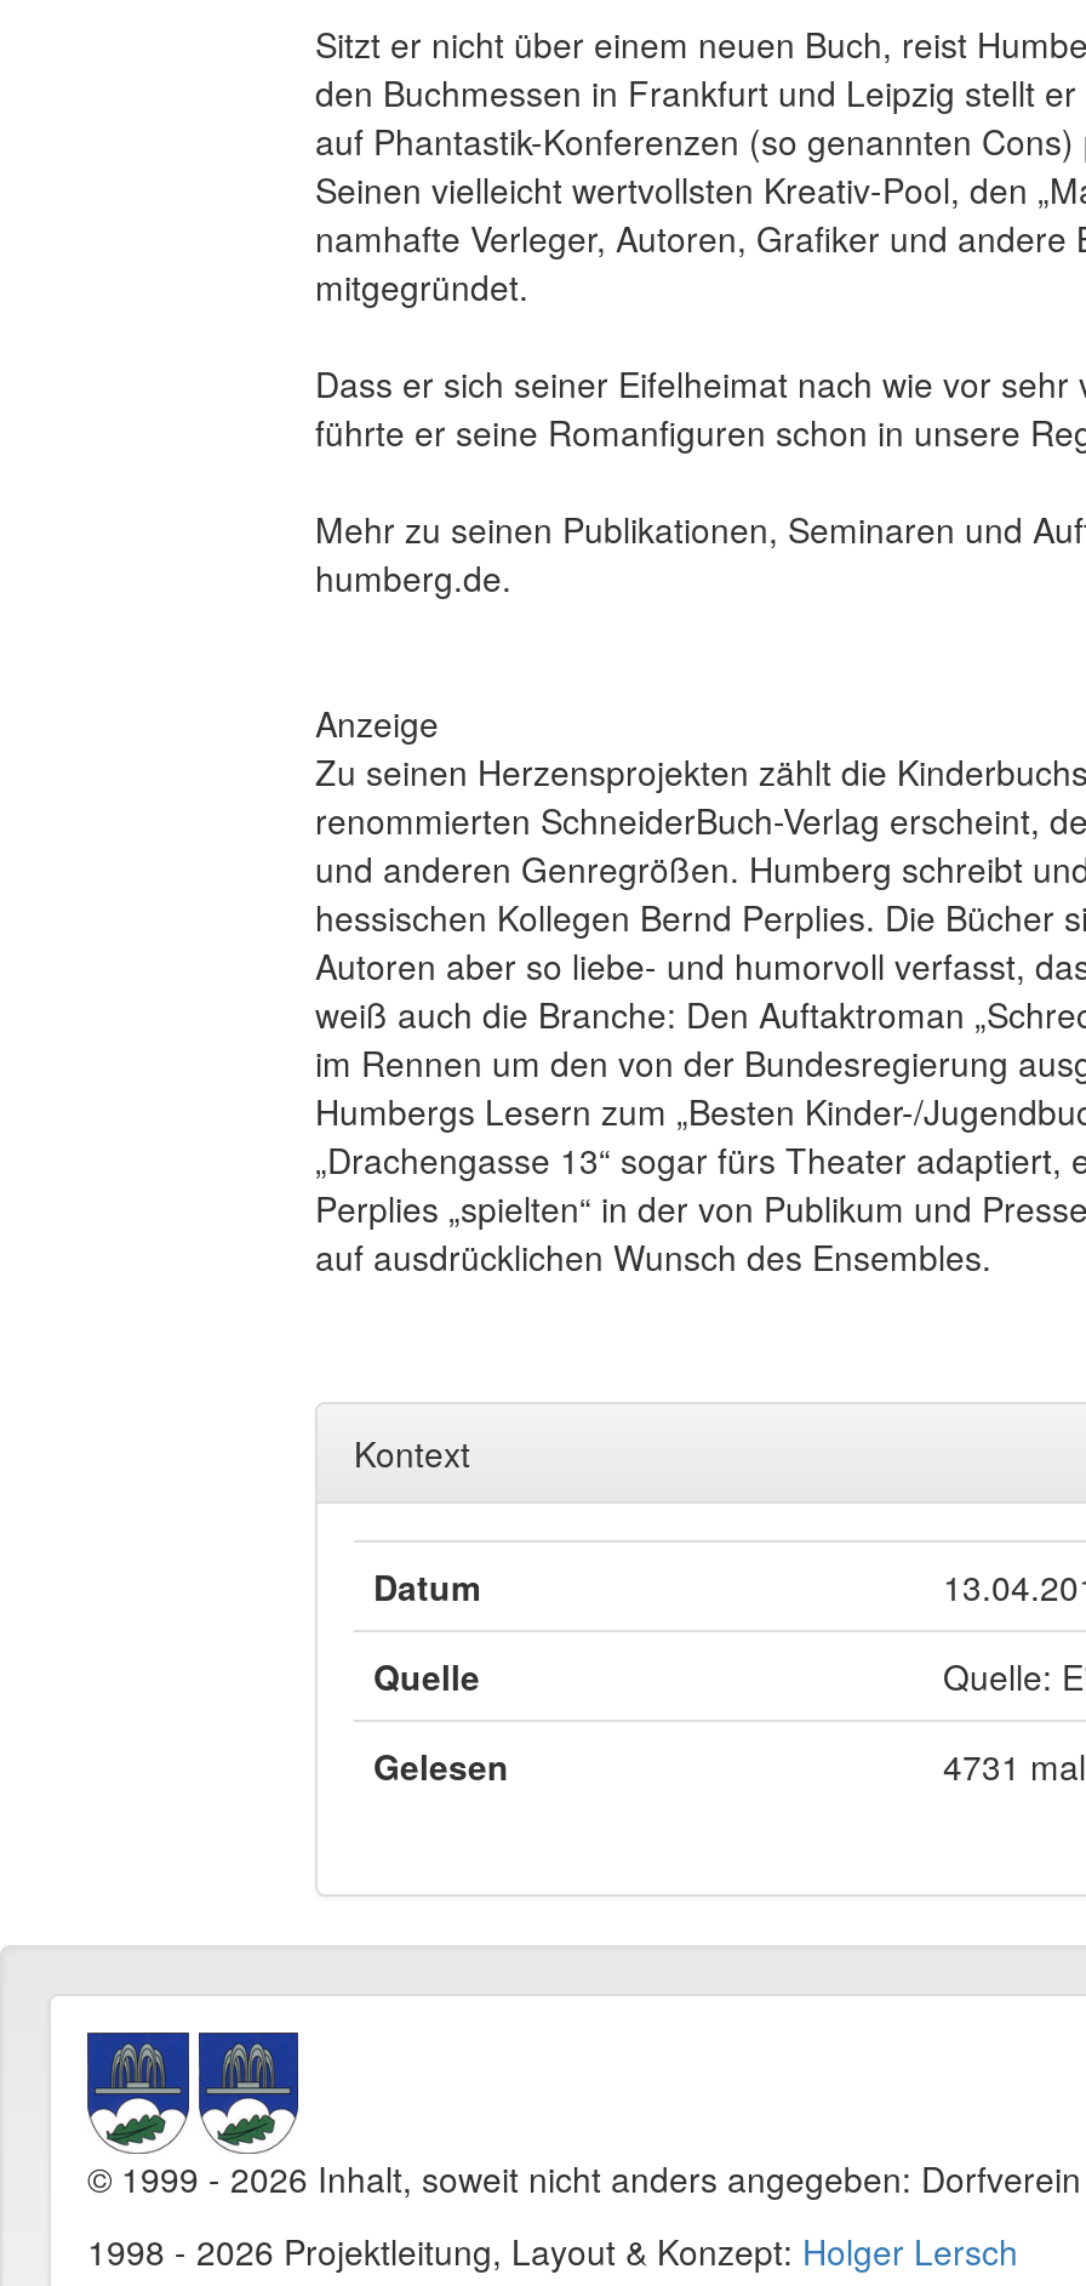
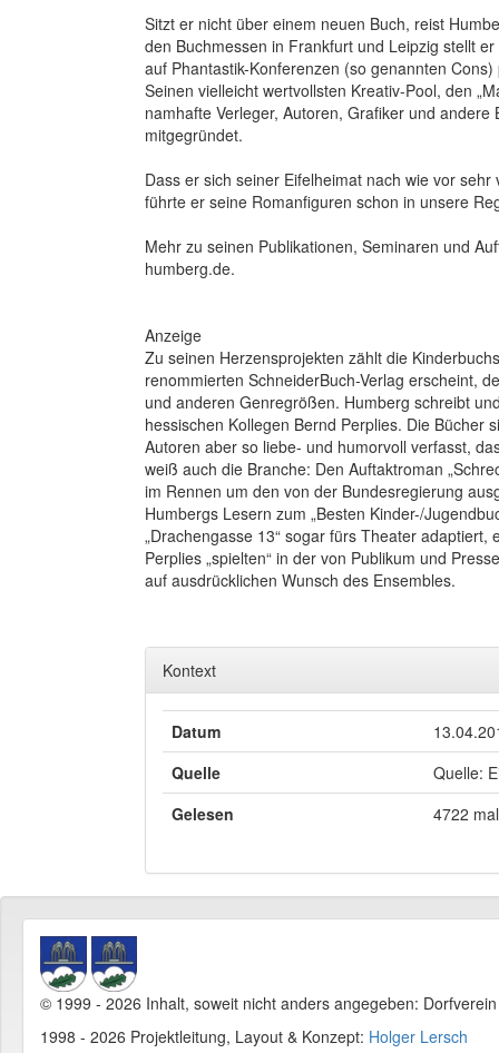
[943,1741,1086,1790] 4731 mal -> [433,803,499,825] 4722 mal

